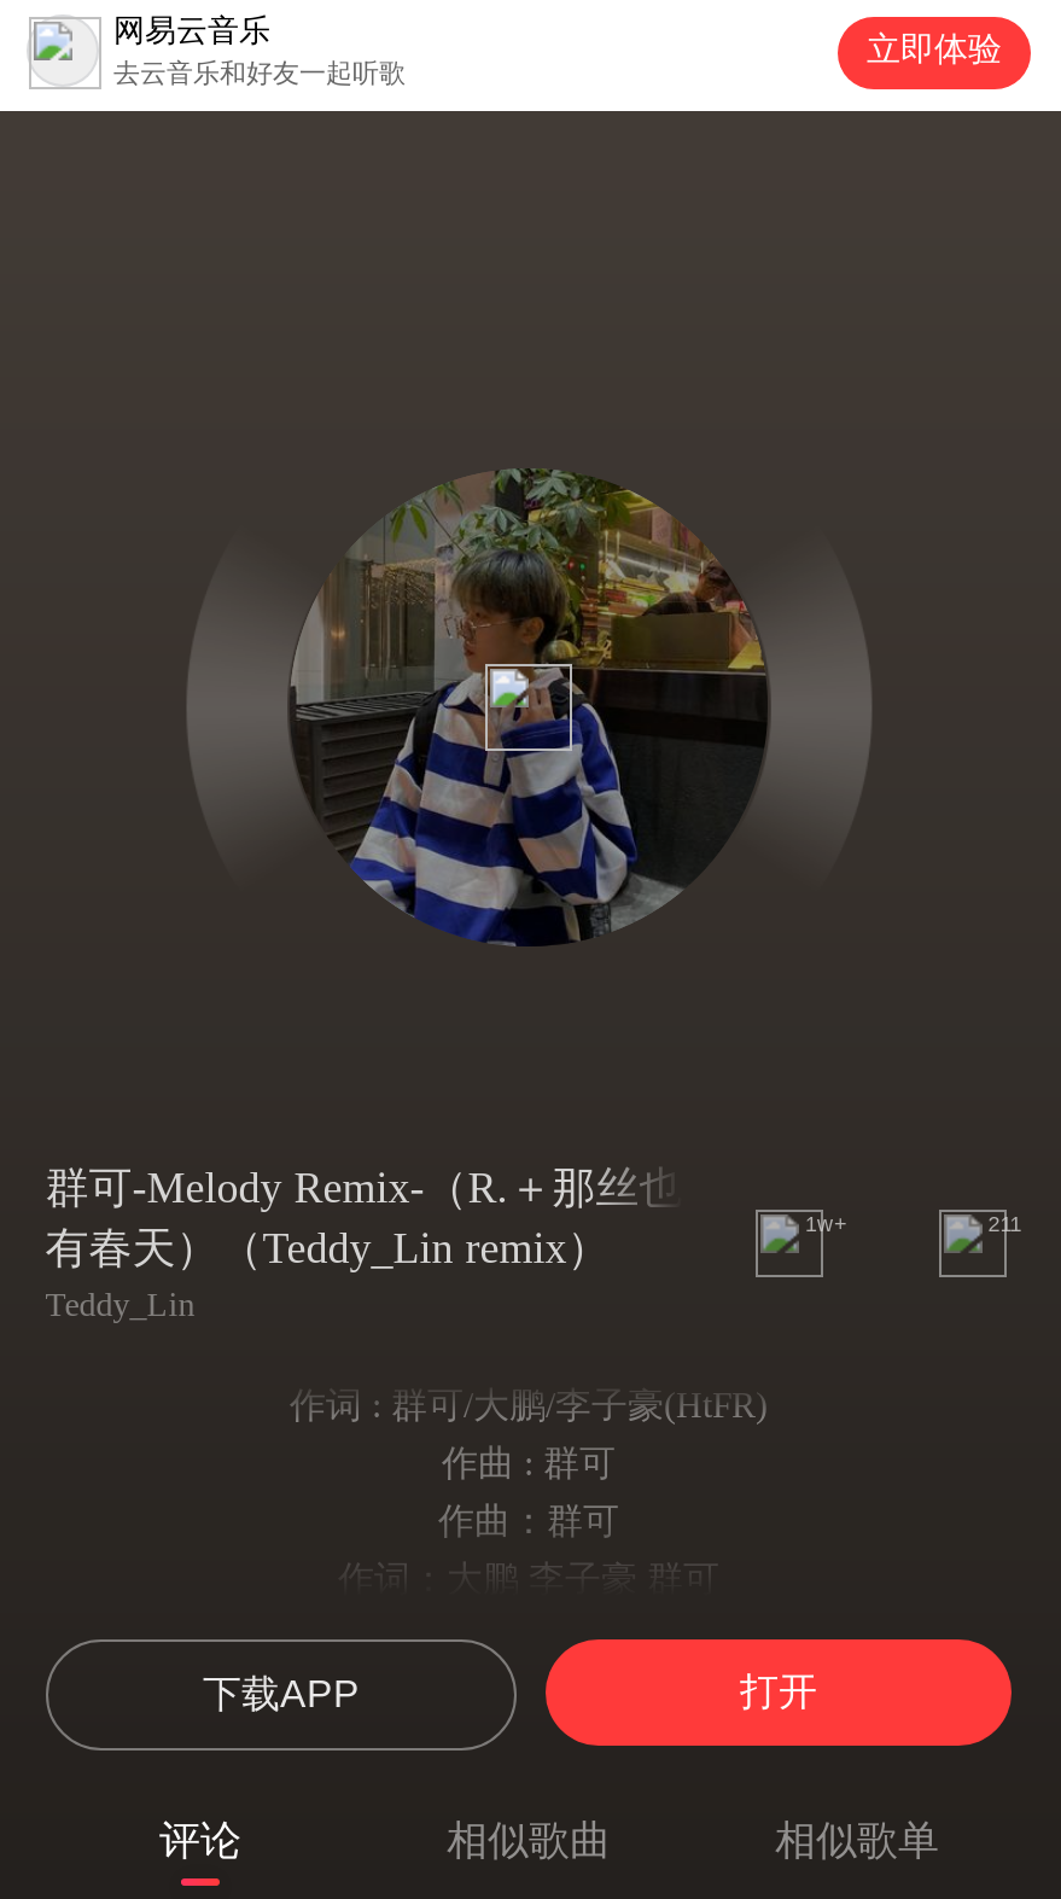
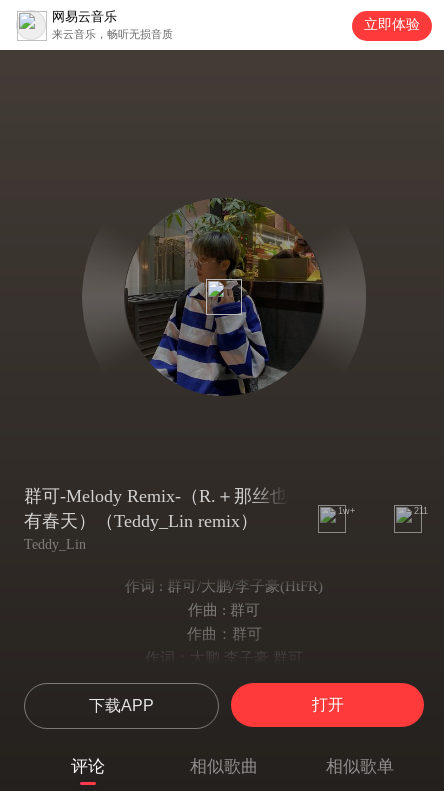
[113,58,406,87] 去云音乐和好友一起听歌 -> [52,28,173,40] 来云音乐，畅听无损音质

